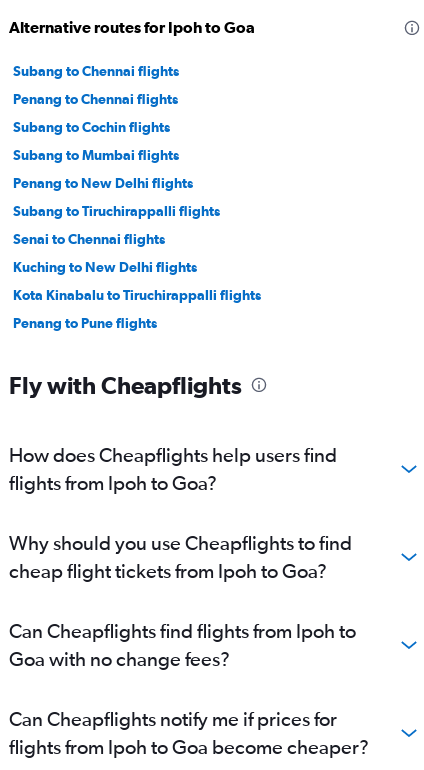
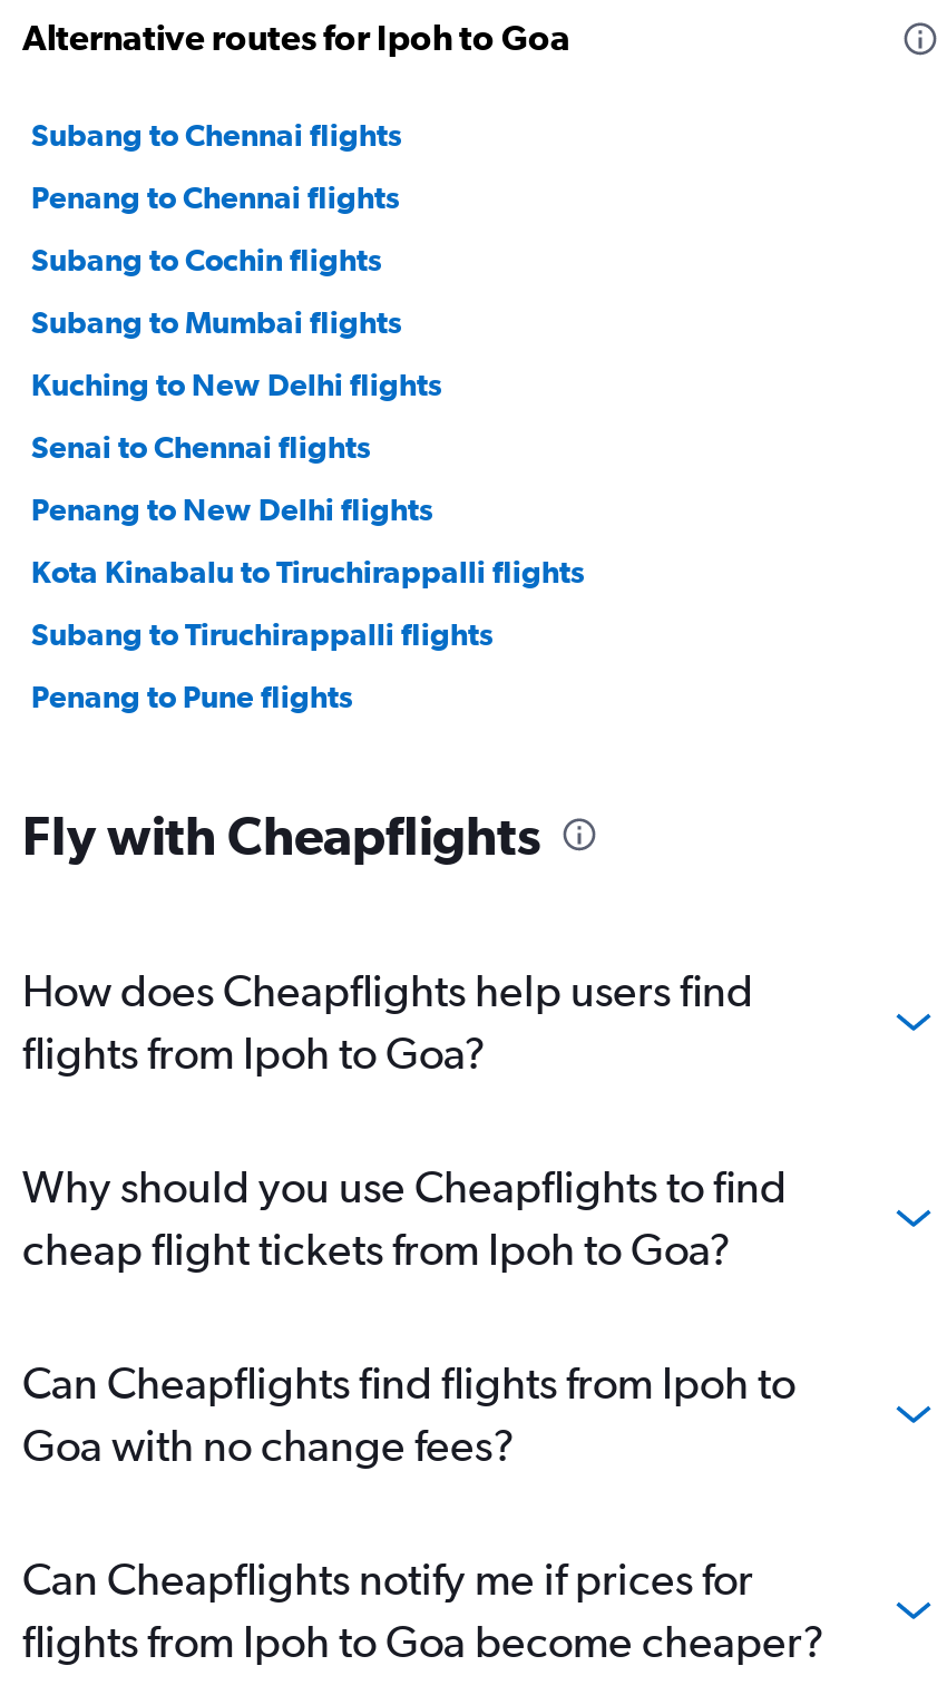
moved [13,175,193,191] -> [31,491,432,527]: Penang to New Delhi flights
moved [13,203,220,219] -> [31,616,492,652]: Subang to Tiruchirappalli flights
moved [13,231,197,275] -> [31,367,441,465]: Senai to Chennai flights | Kuching to New Delhi flights
moved [13,287,261,303] -> [31,554,584,590]: Kota Kinabalu to Tiruchirappalli flights

